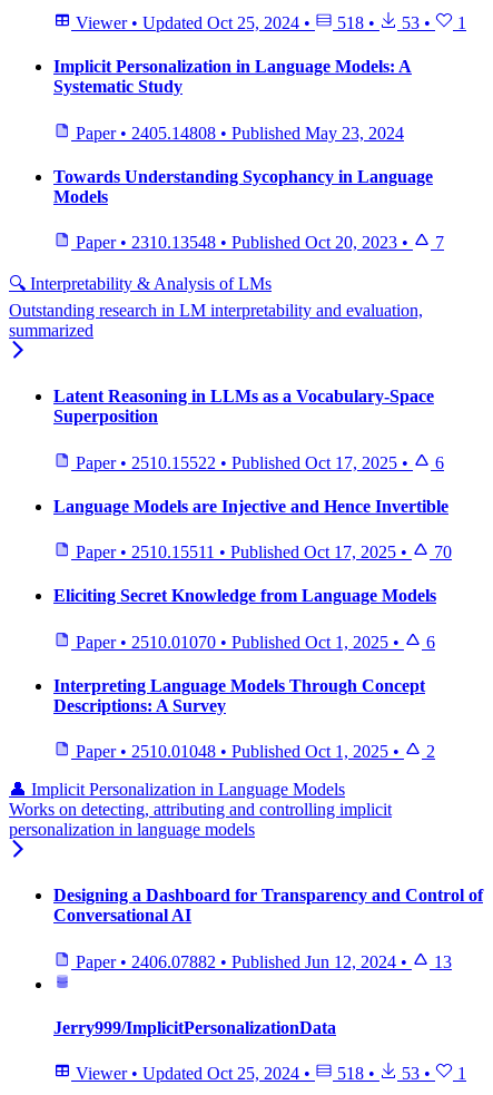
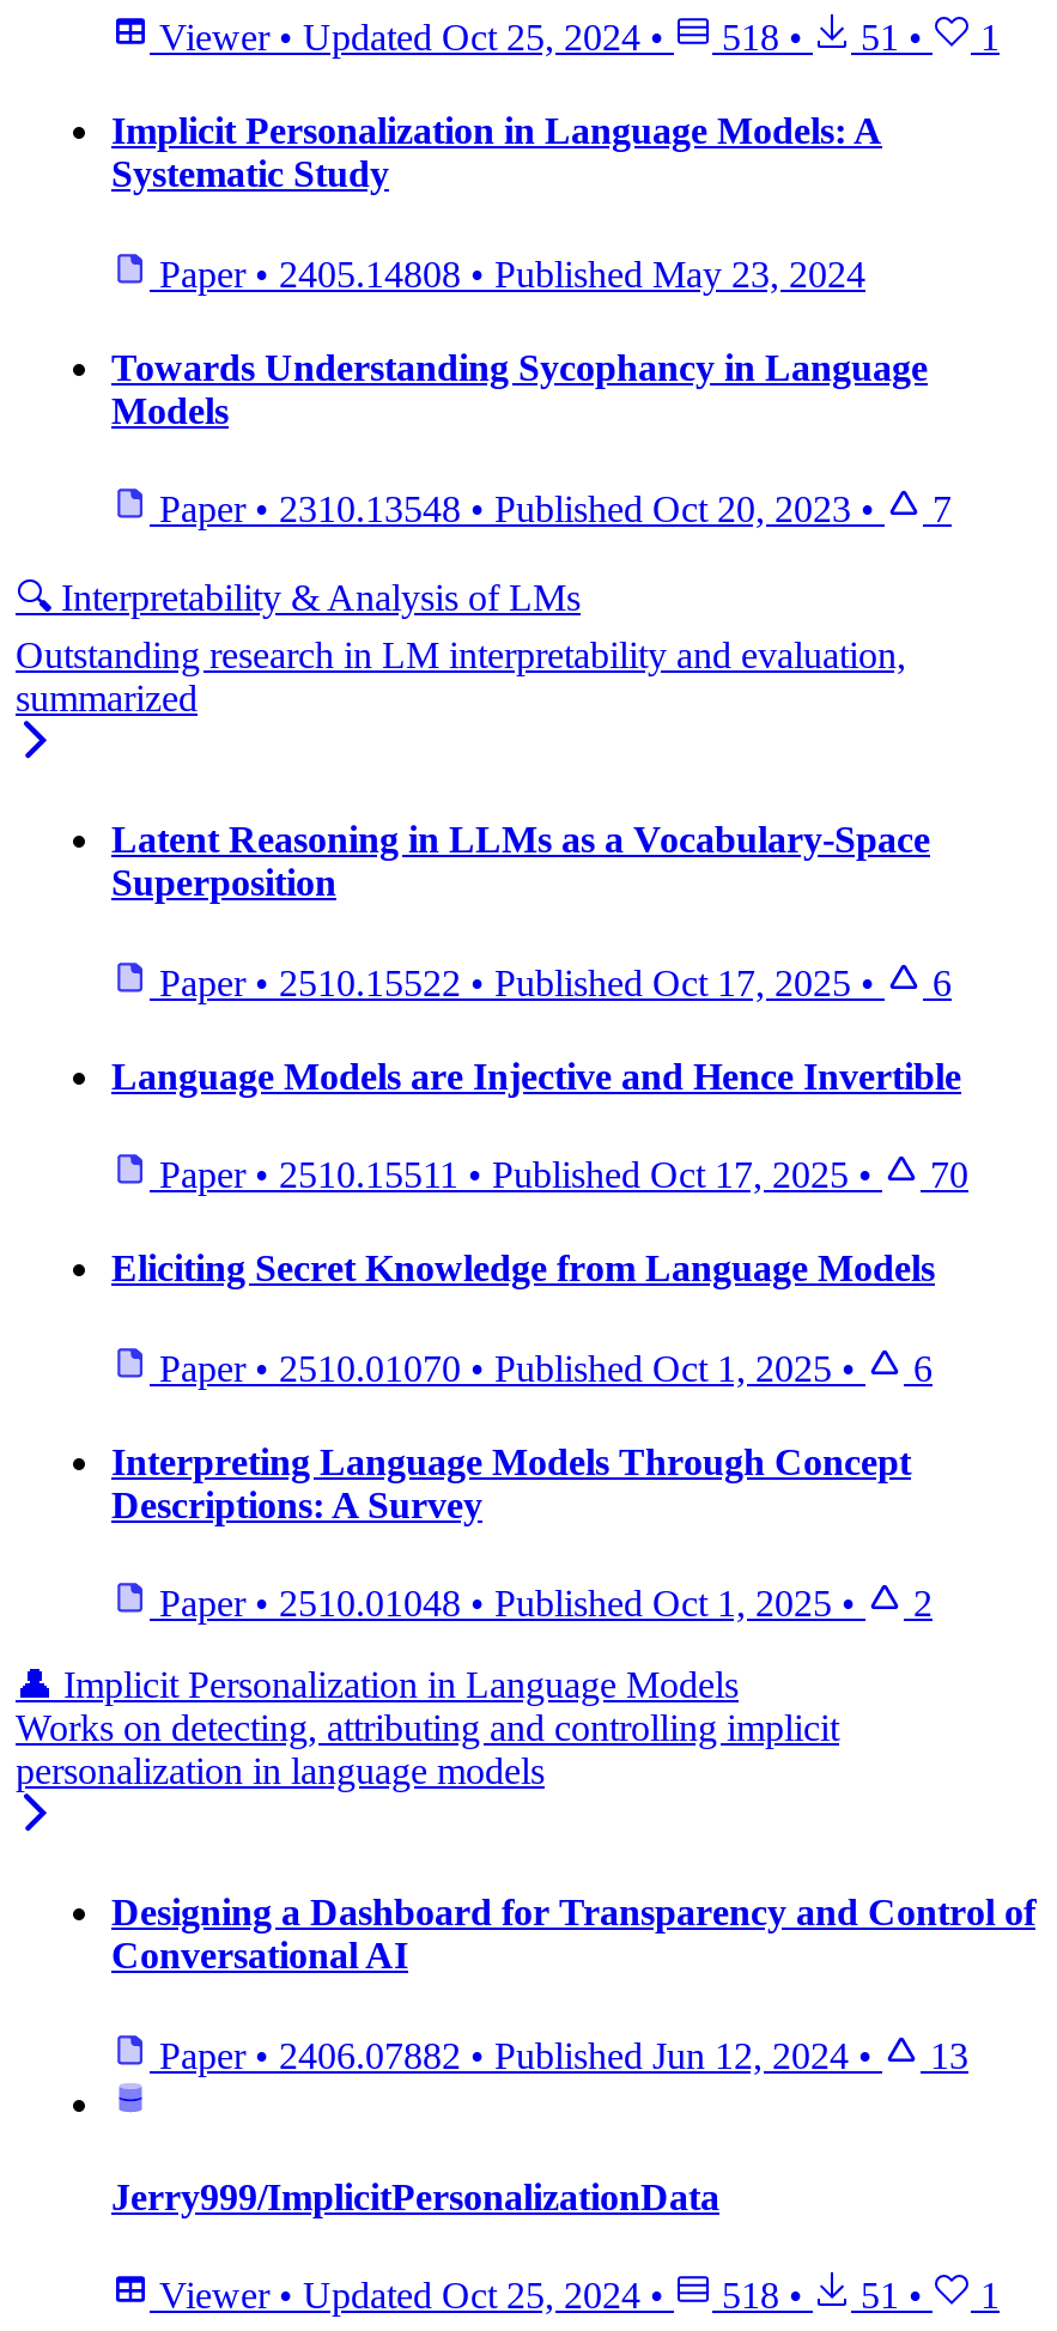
[71,13,466,32] Viewer • Updated Oct 25, 2024 • 518 • 53 • 1 -> [150,17,1000,57] Viewer • Updated Oct 25, 2024 • 518 • 51 • 1
[71,1064,466,1083] Viewer • Updated Oct 25, 2024 • 518 • 53 • 1 -> [150,2275,1000,2316] Viewer • Updated Oct 25, 2024 • 518 • 51 • 1

